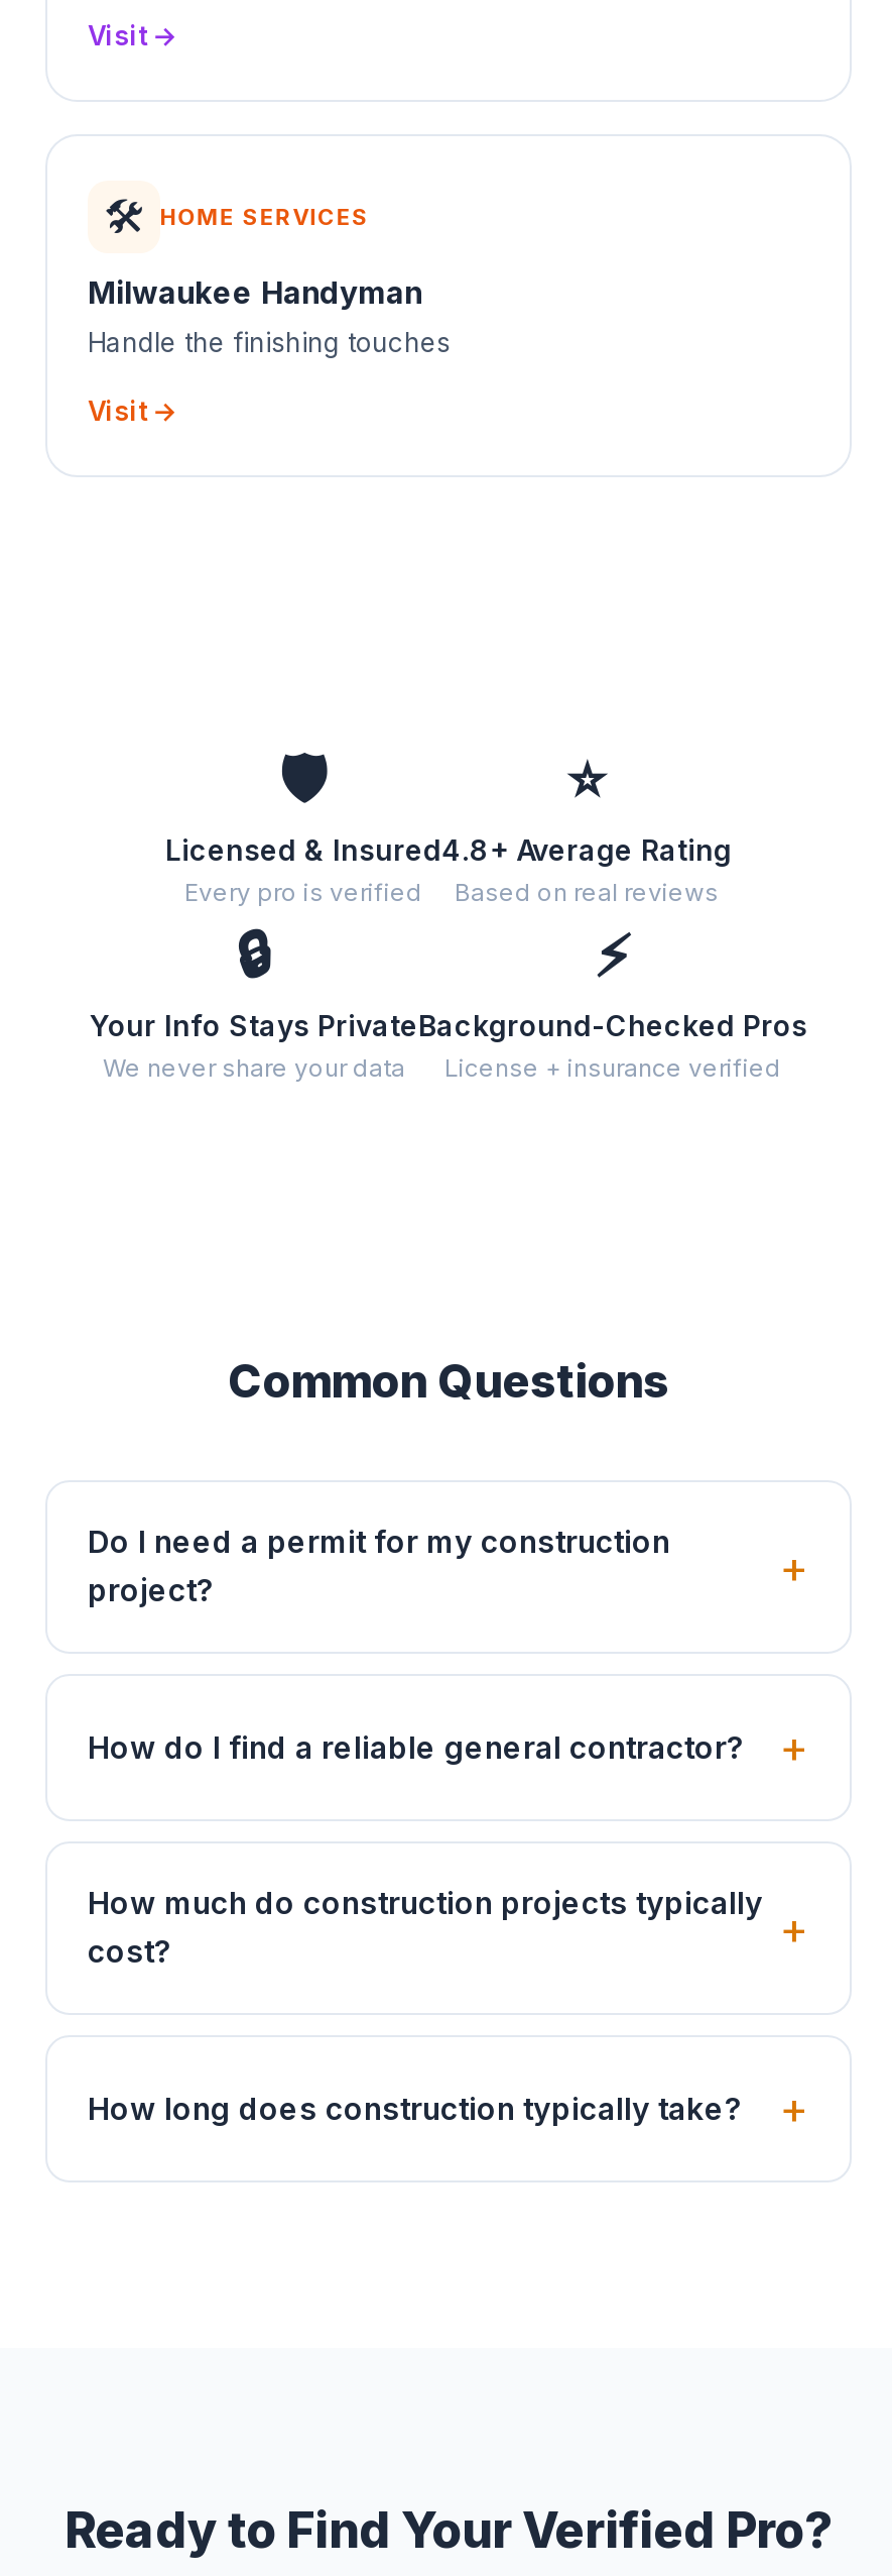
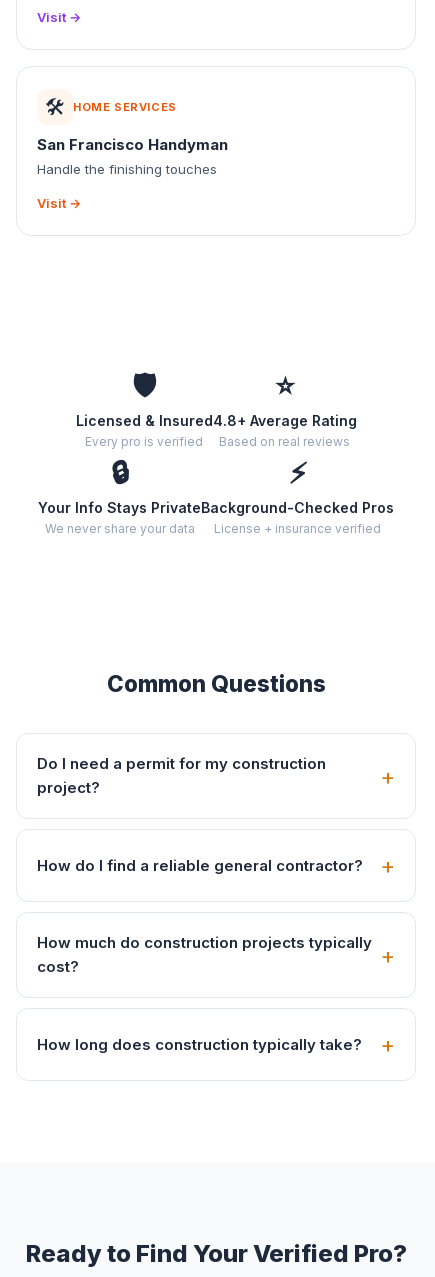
[88,273,422,312] Milwaukee Handyman -> [37,135,228,154] San Francisco Handyman

